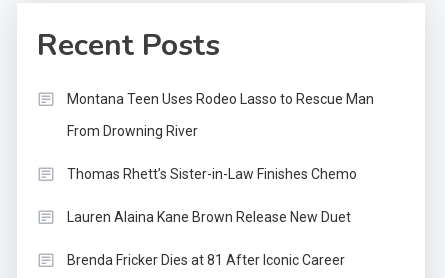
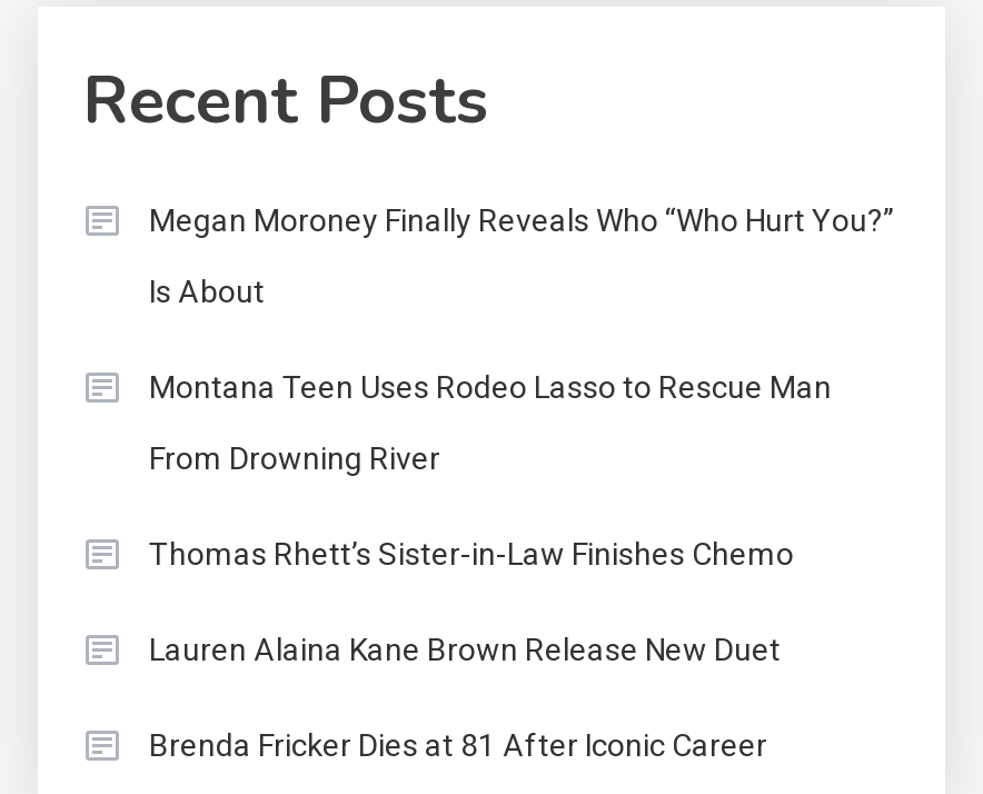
none -> [149,201,894,308] Megan Moroney Finally Reveals Who “Who Hurt You?” | Is About

